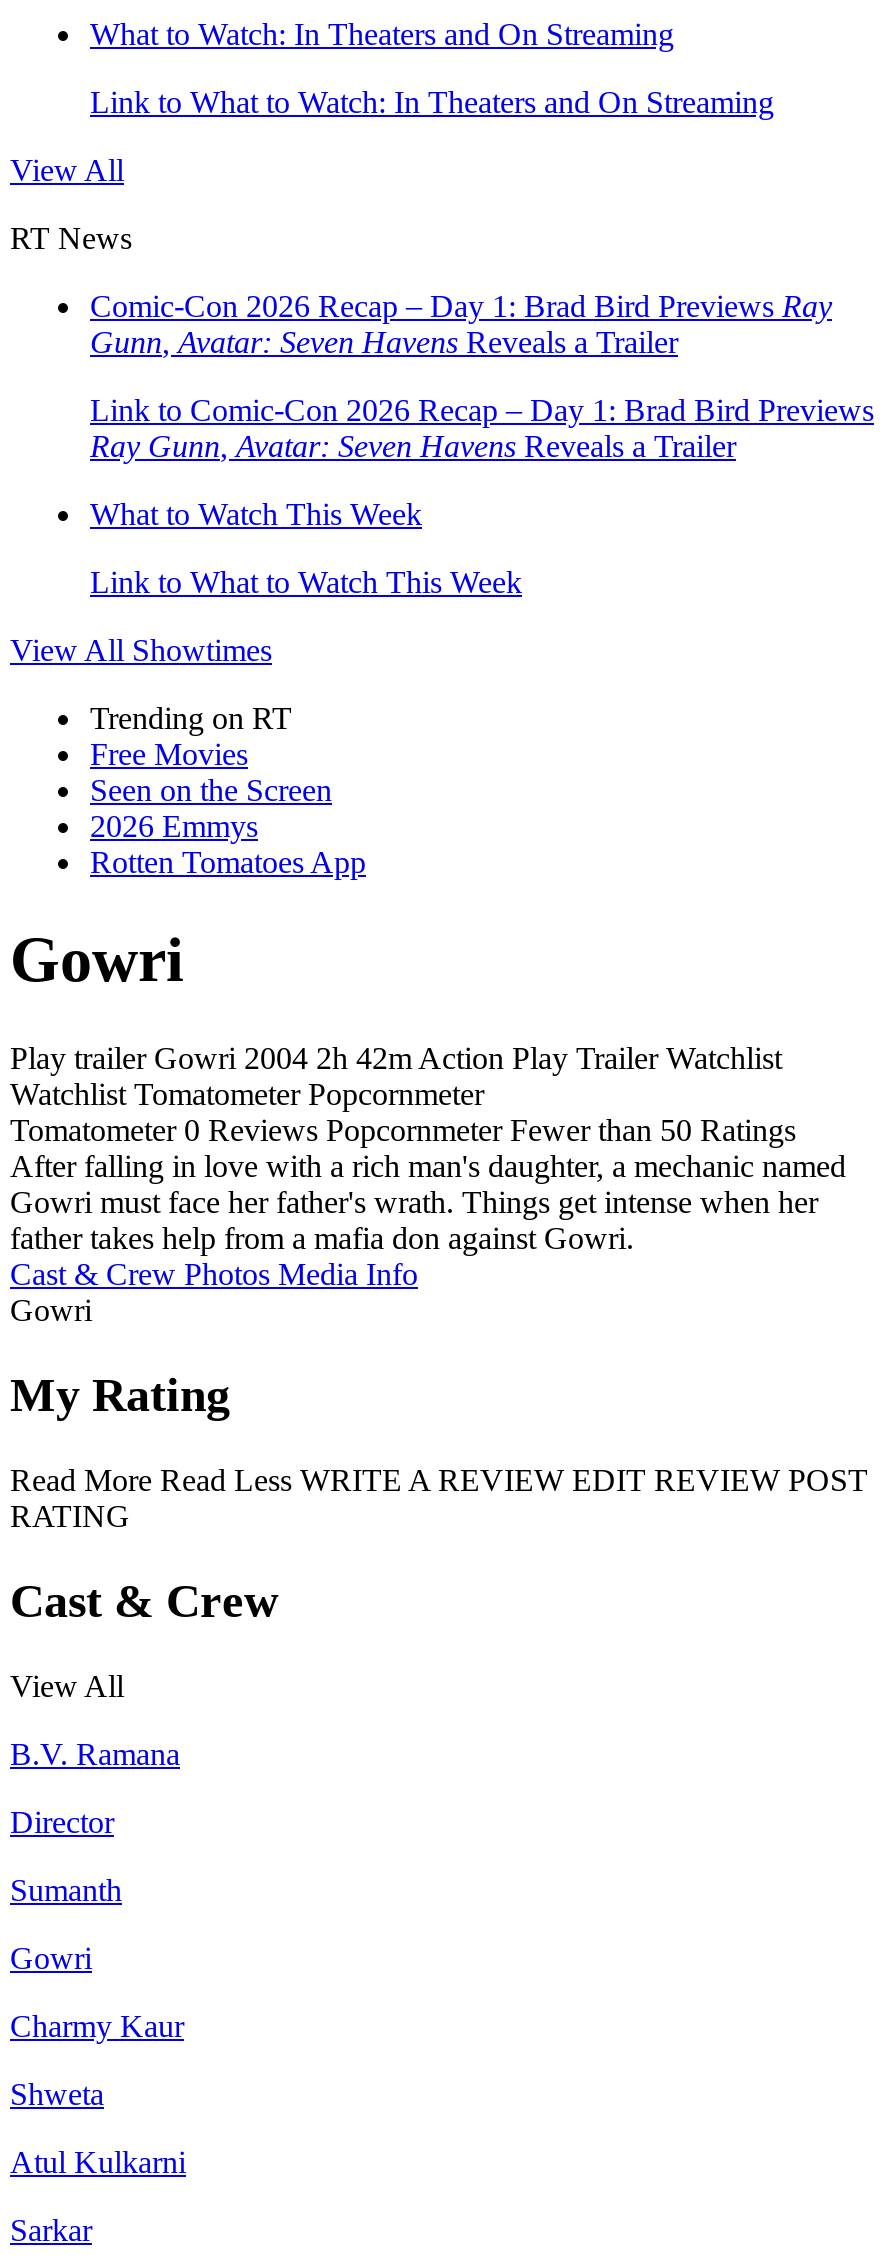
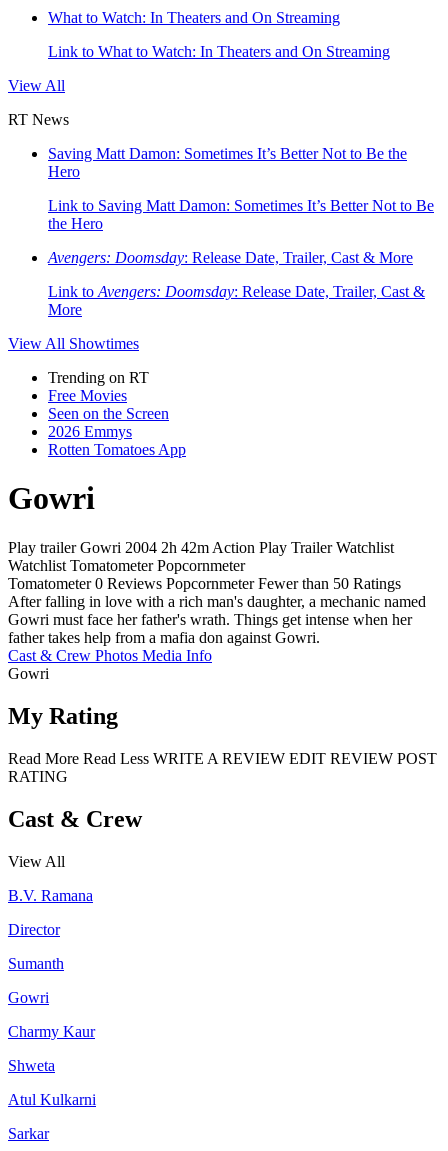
[90,289,832,359] Comic-Con 2026 Recap – Day 1: Brad Bird Previews Ray | Gunn, Avatar: Seven Havens Reveals a Trailer -> [48,145,407,180] Saving Matt Damon: Sometimes It’s Better Not to Be the | Hero
[90,393,874,463] Link to Comic-Con 2026 Recap – Day 1: Brad Bird Previews | Ray Gunn, Avatar: Seven Havens Reveals a Trailer -> [48,197,434,232] Link to Saving Matt Damon: Sometimes It’s Better Not to Be | the Hero
[90,497,422,531] What to Watch This Week -> [48,249,413,266] Avengers: Doomsday: Release Date, Trailer, Cast & More
[90,565,522,599] Link to What to Watch This Week -> [48,283,425,318] Link to Avengers: Doomsday: Release Date, Trailer, Cast & | More

